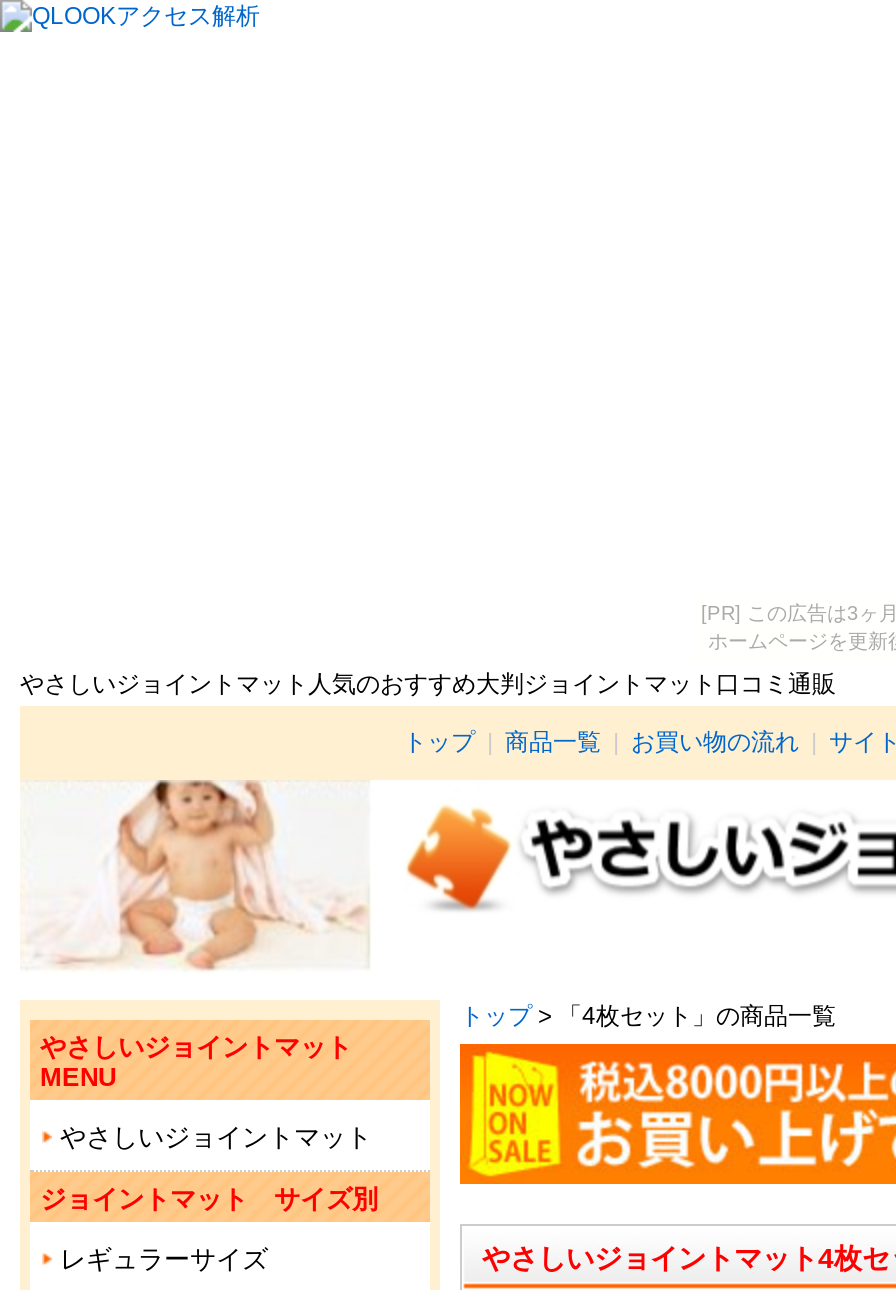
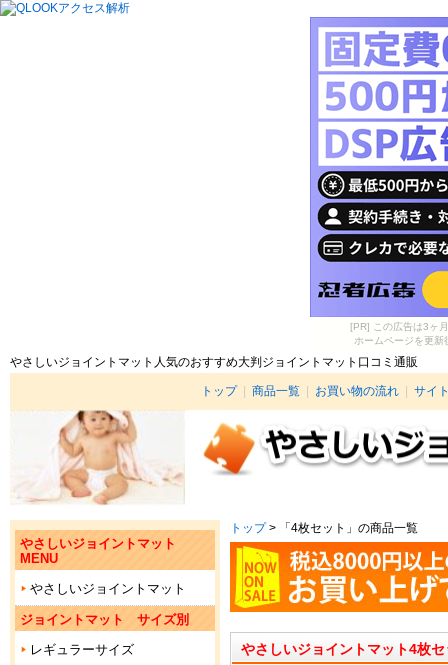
none -> [309,16,445,318] [image]

